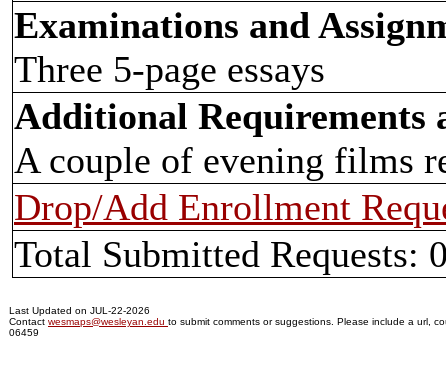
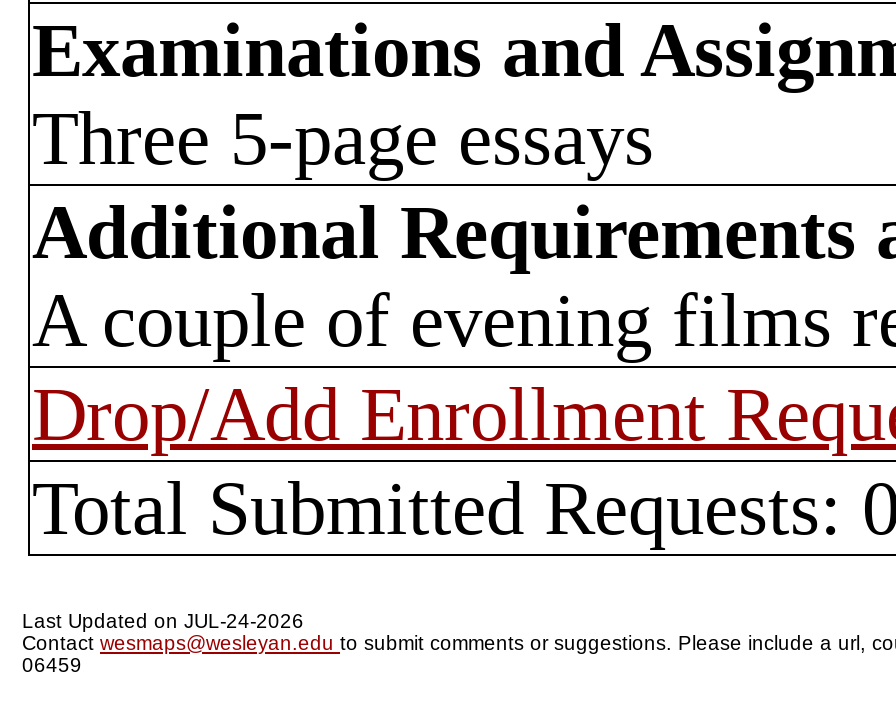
[9,305,150,316] Last Updated on JUL-22-2026 -> [22,610,304,632] Last Updated on JUL-24-2026

